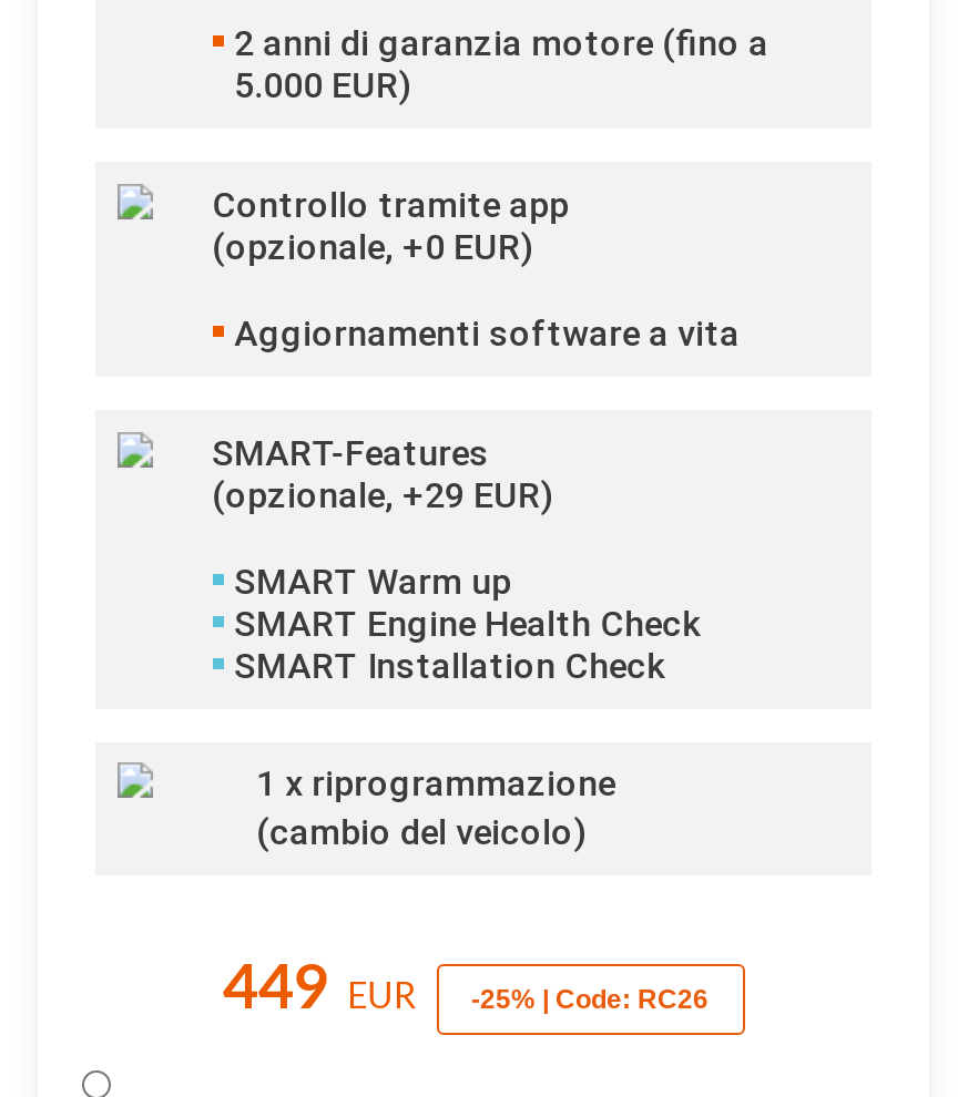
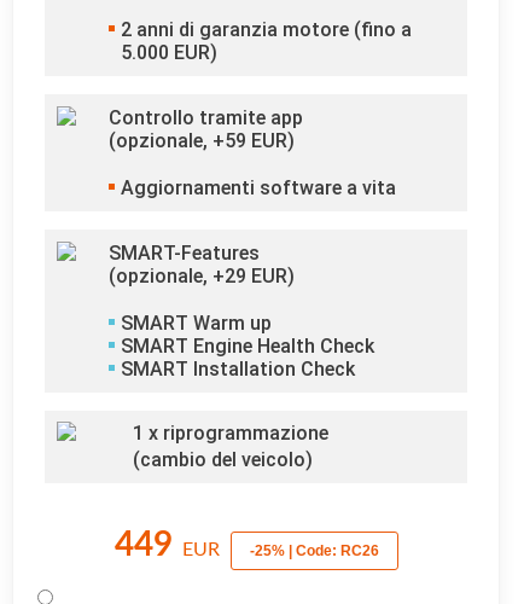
[212,226,534,268] (opzionale, +0 EUR) -> [108,129,294,152] (opzionale, +59 EUR)

